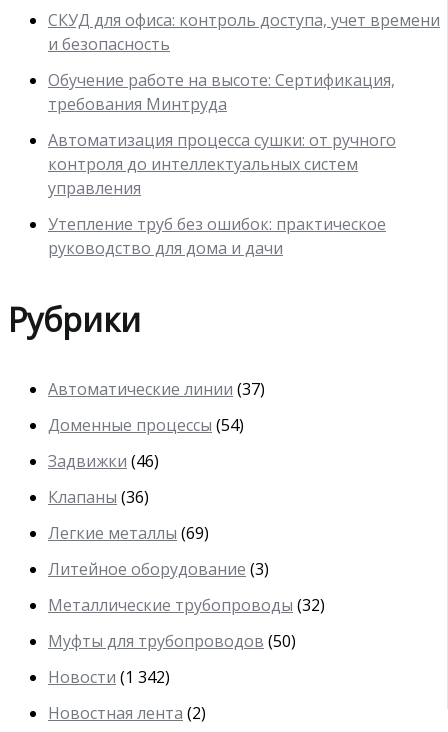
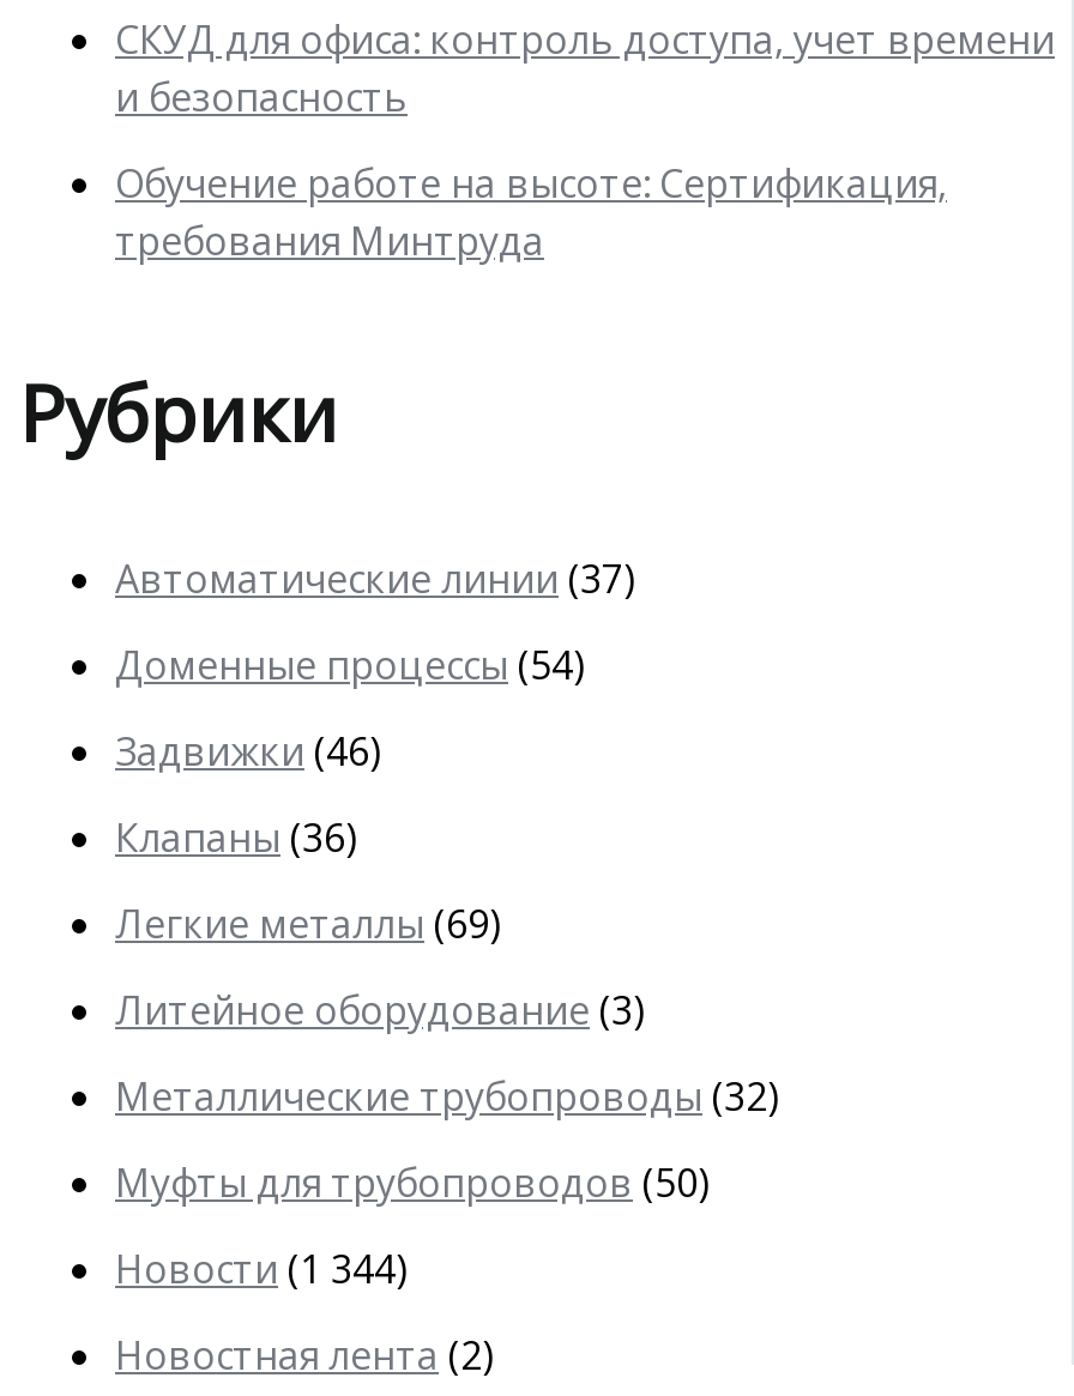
[48,129,396,259] Автоматизация процесса сушки: от ручного | контроля до интеллектуальных систем | управления | Утепление труб без ошибок: практическое | руководство для дома и дачи -> none
[48,666,170,688] Новости (1 342) -> [115,1244,408,1296] Новости (1 344)

